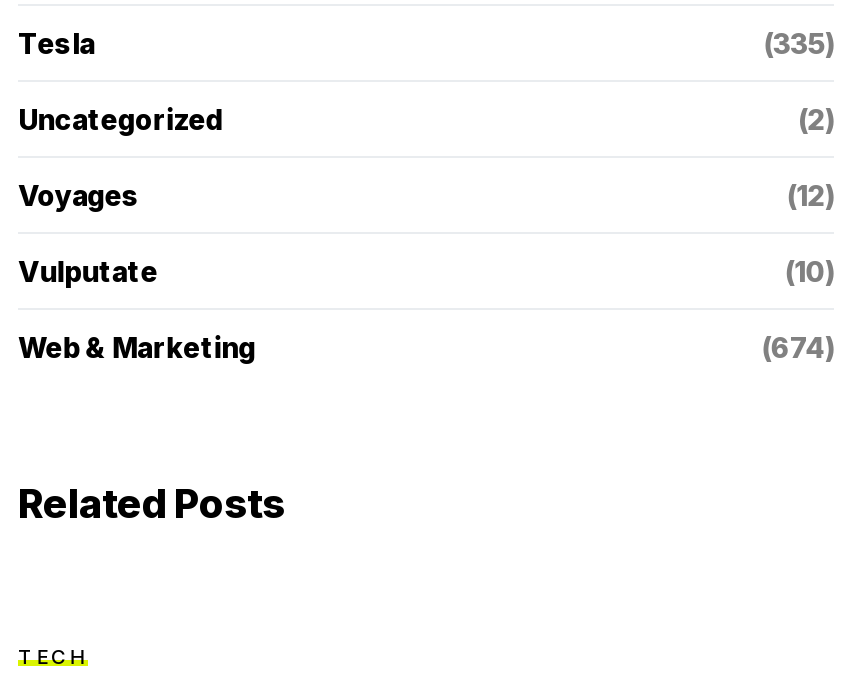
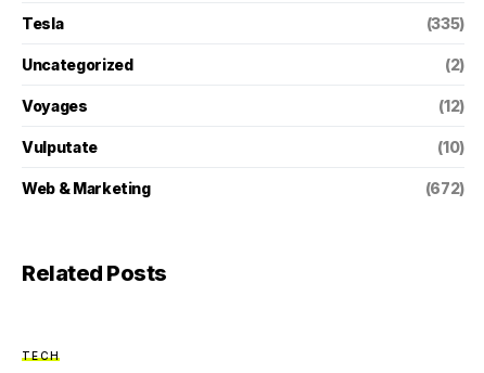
[762,329,834,363] (674) -> [425,178,464,197] (672)

